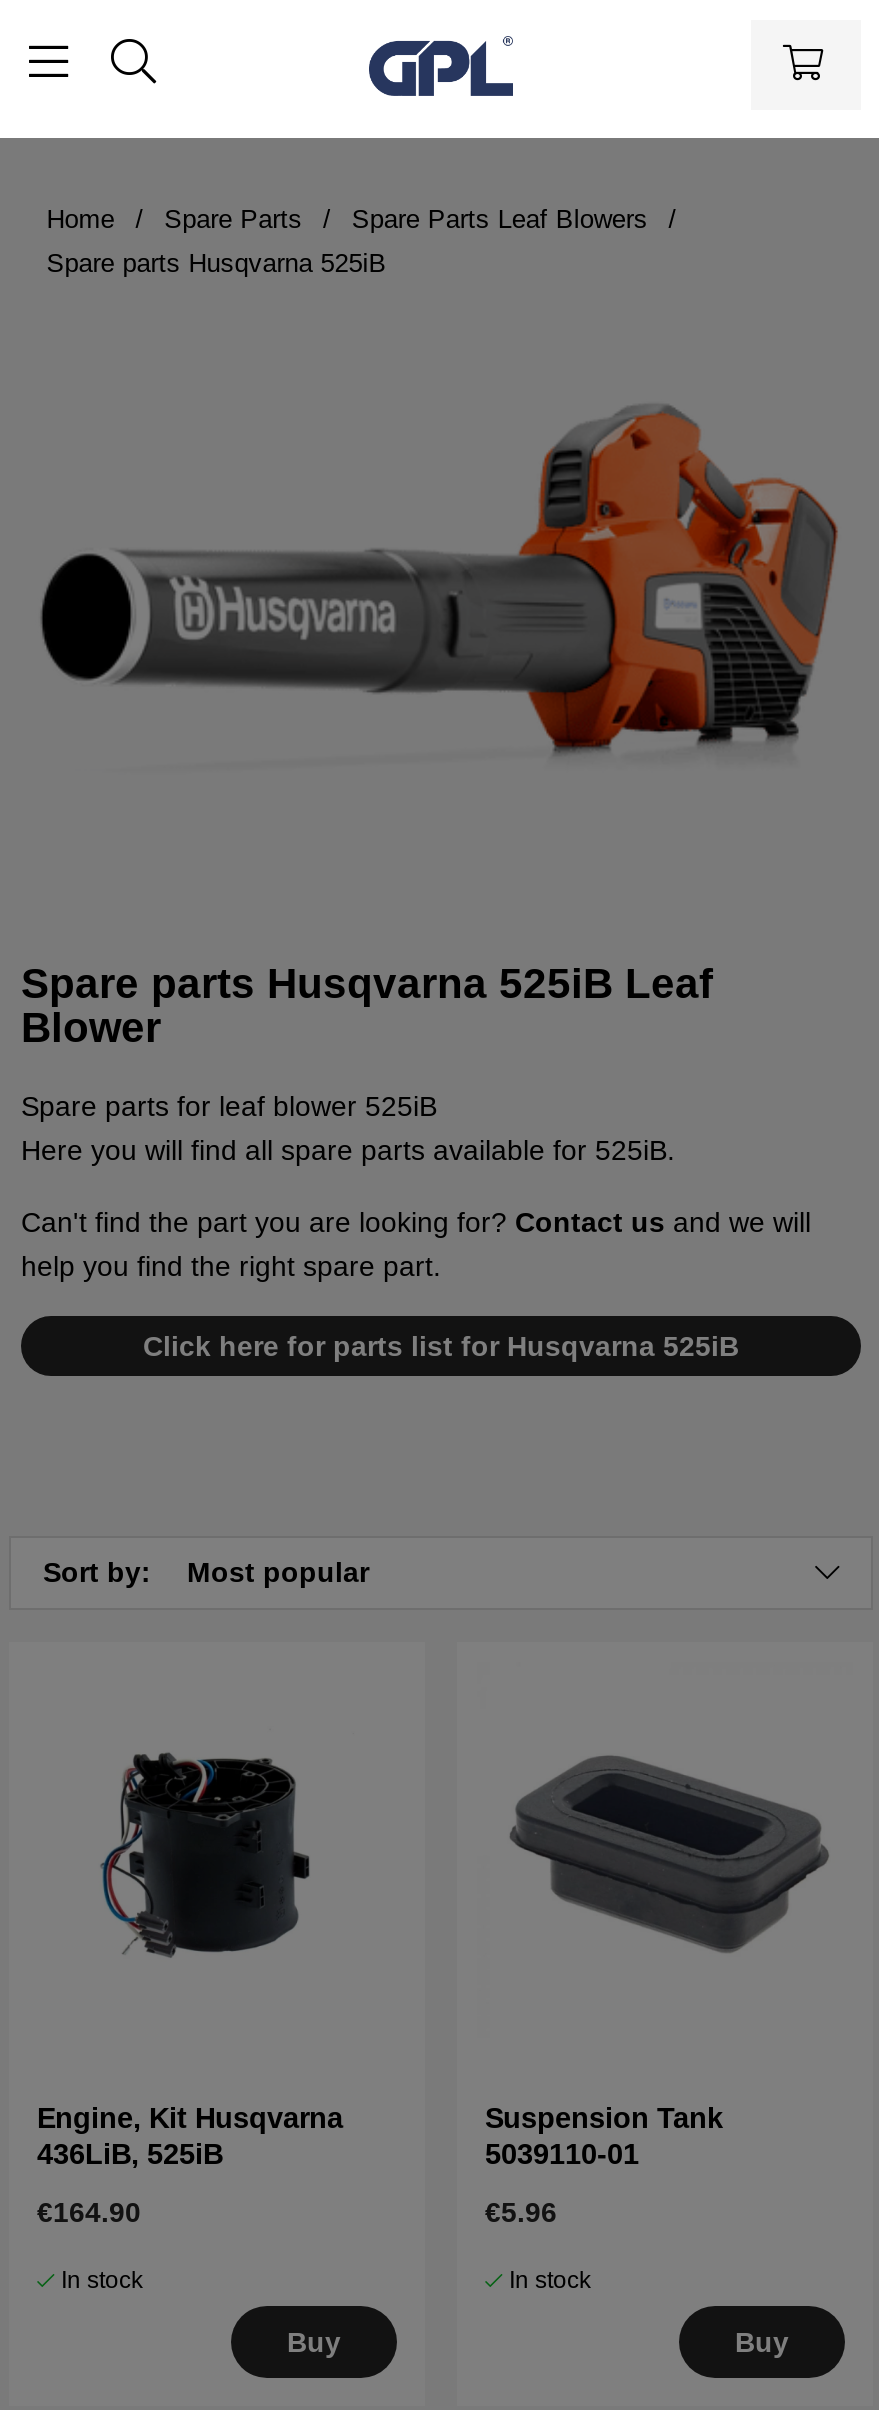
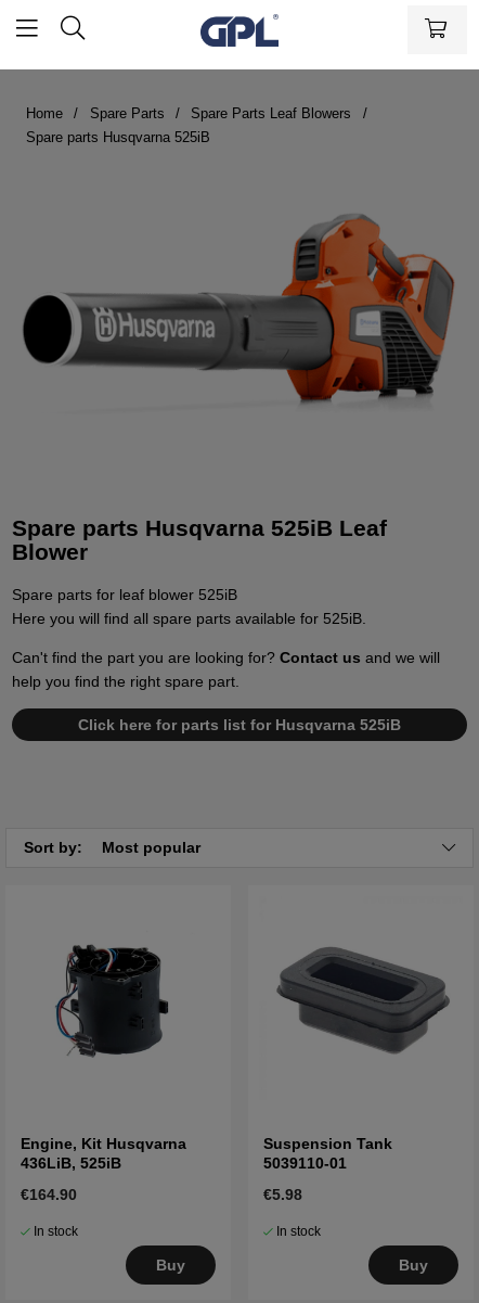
[485,2196,557,2228] €5.96 -> [263,1186,302,1203] €5.98

